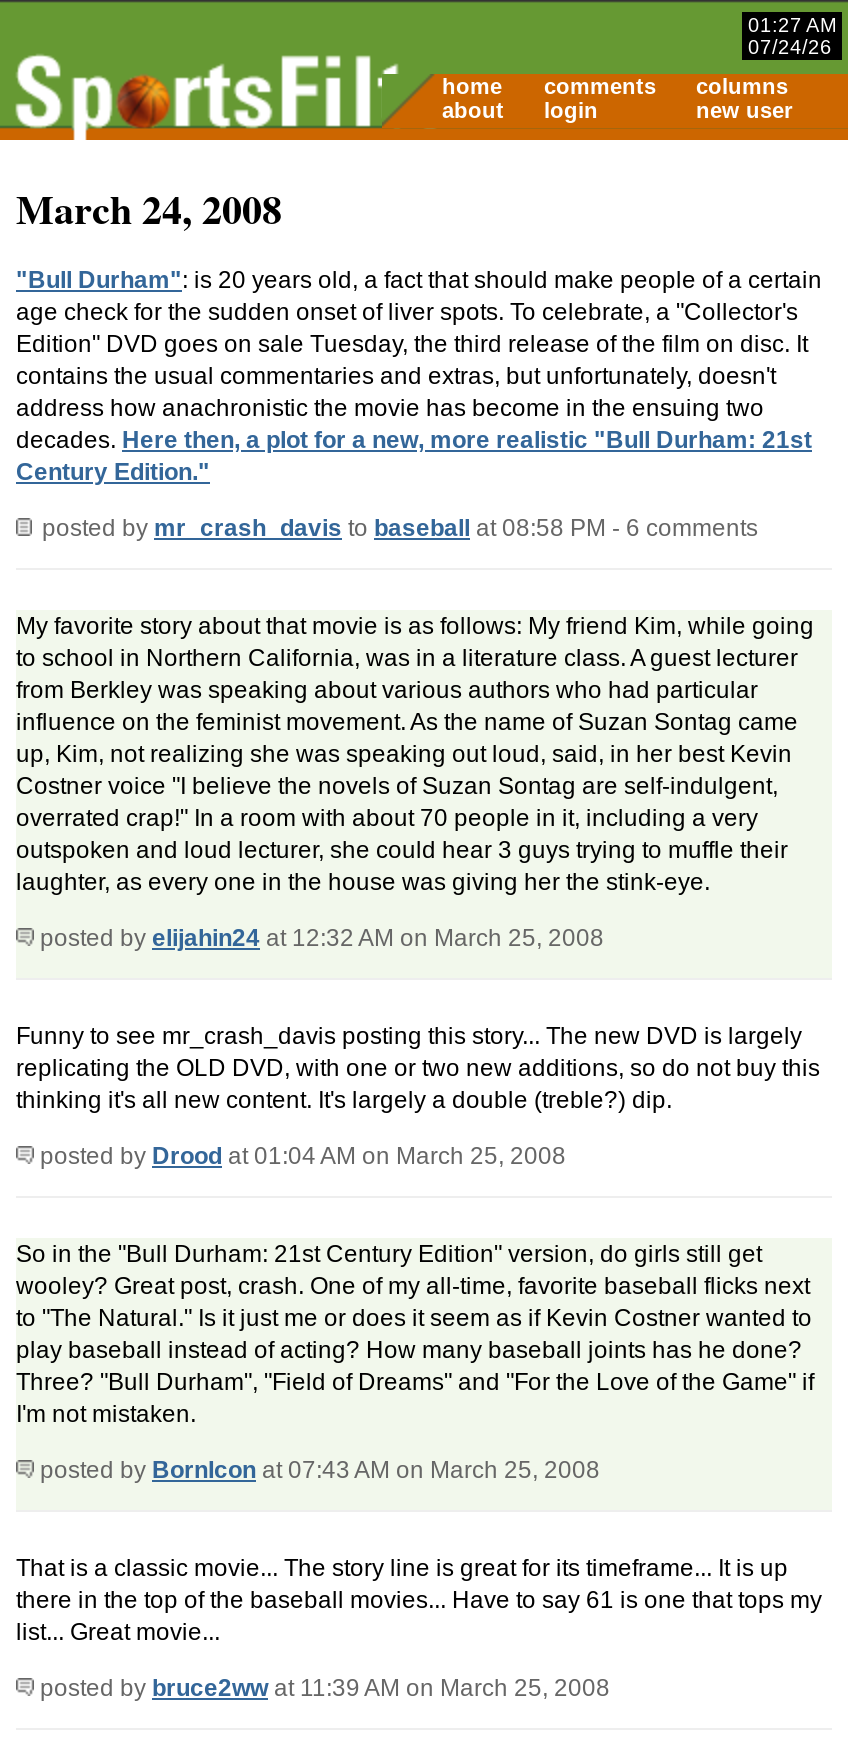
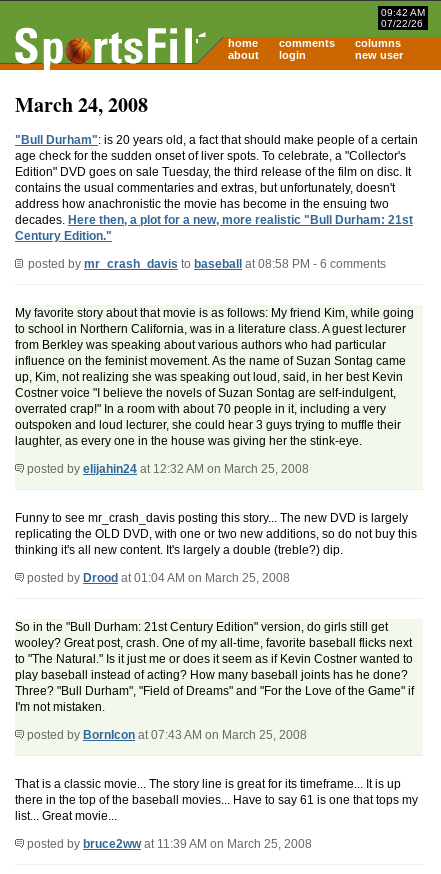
[748,14,836,36] 01:27 AM -> [381,7,425,18] 09:42 AM
[748,36,832,58] 07/24/26 -> [381,18,423,29] 07/22/26

